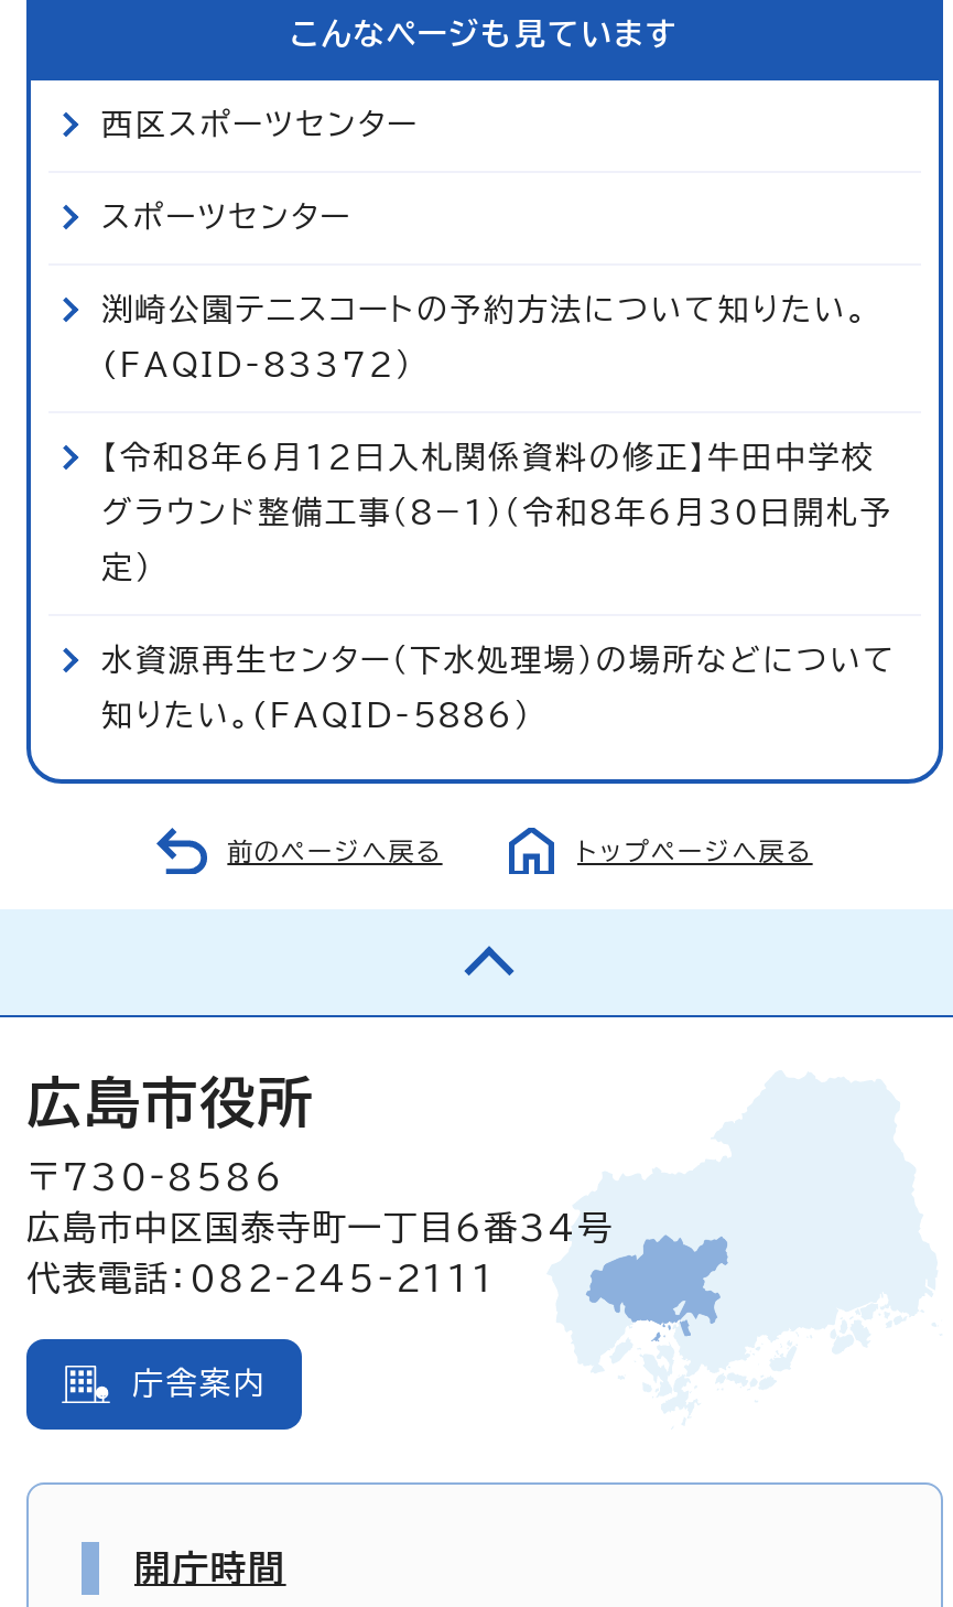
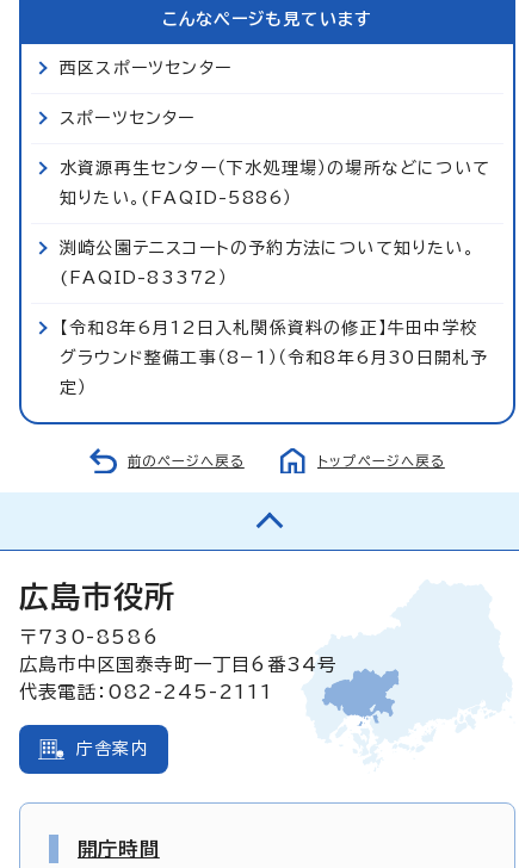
moved [101,293,875,582] -> [60,239,478,395]: 渕崎公園テニスコートの予約方法について知りたい。 | (FAQID-83372） | 【令和8年6月12日入札関係資料の修正】牛田中学校 | 定）
moved [101,644,897,730] -> [60,159,490,206]: 水資源再生センター（下水処理場）の場所などについて | 知りたい。(FAQID-5886）

